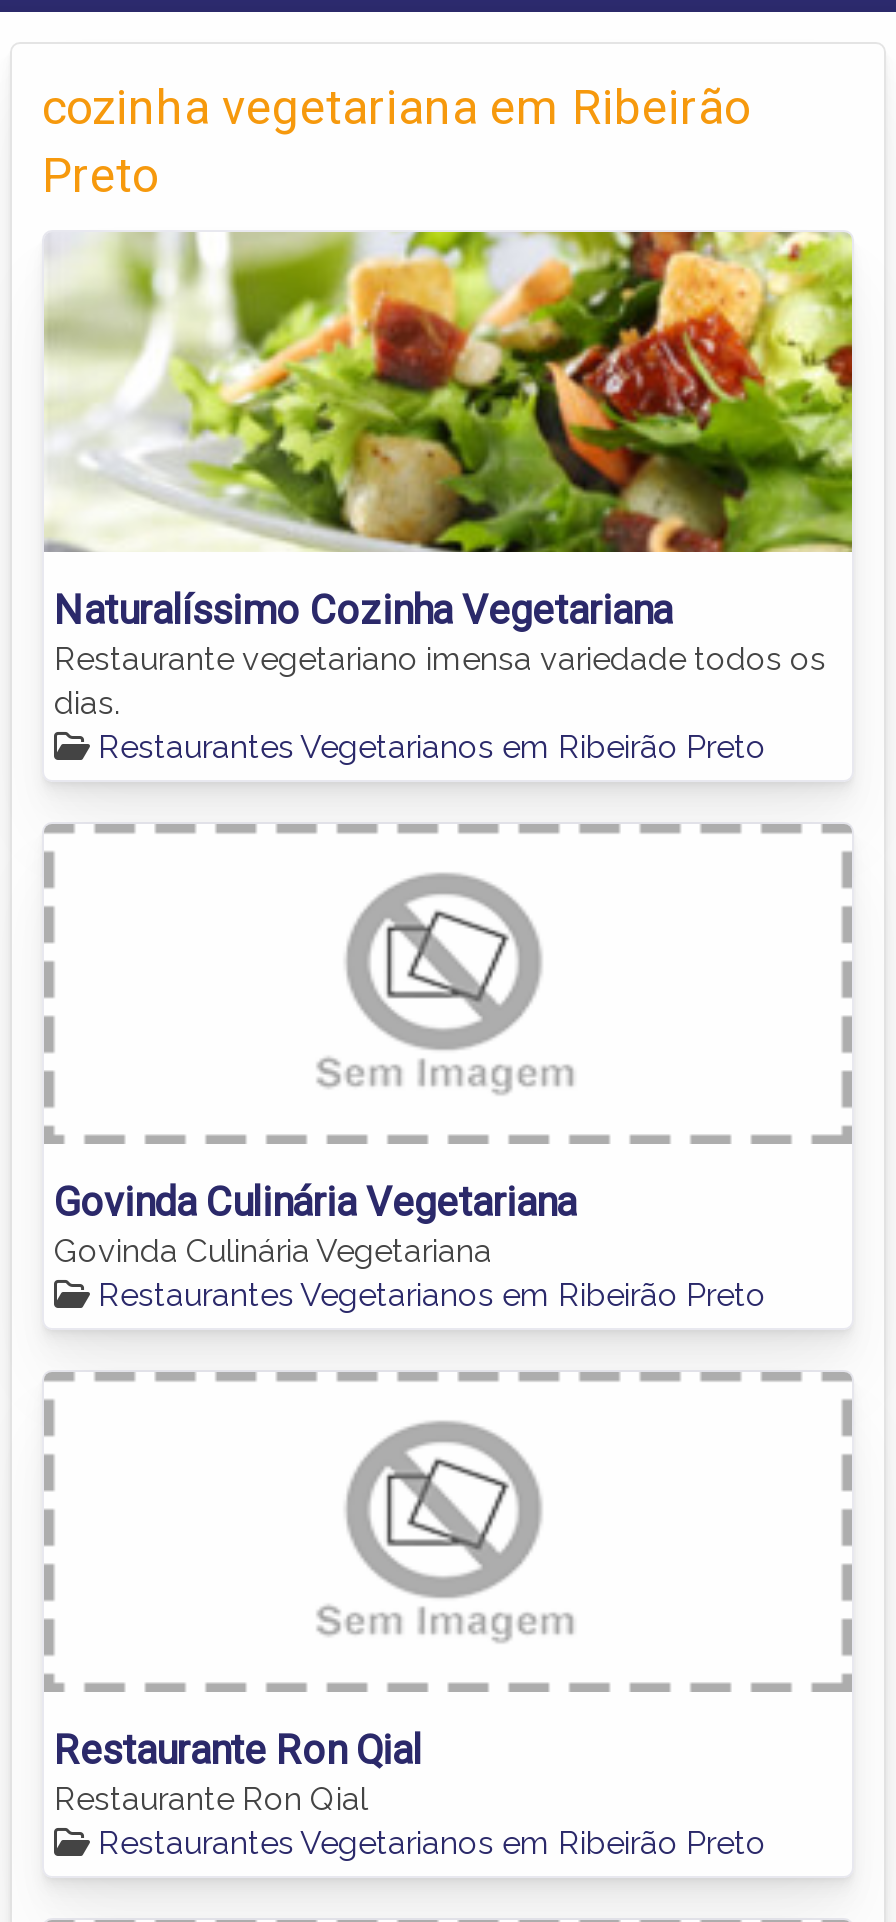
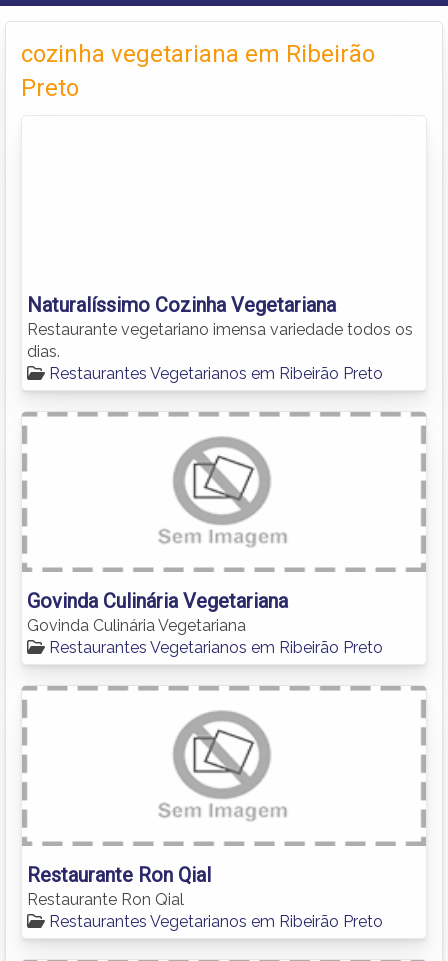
[44,230,854,554] [image] -> none

